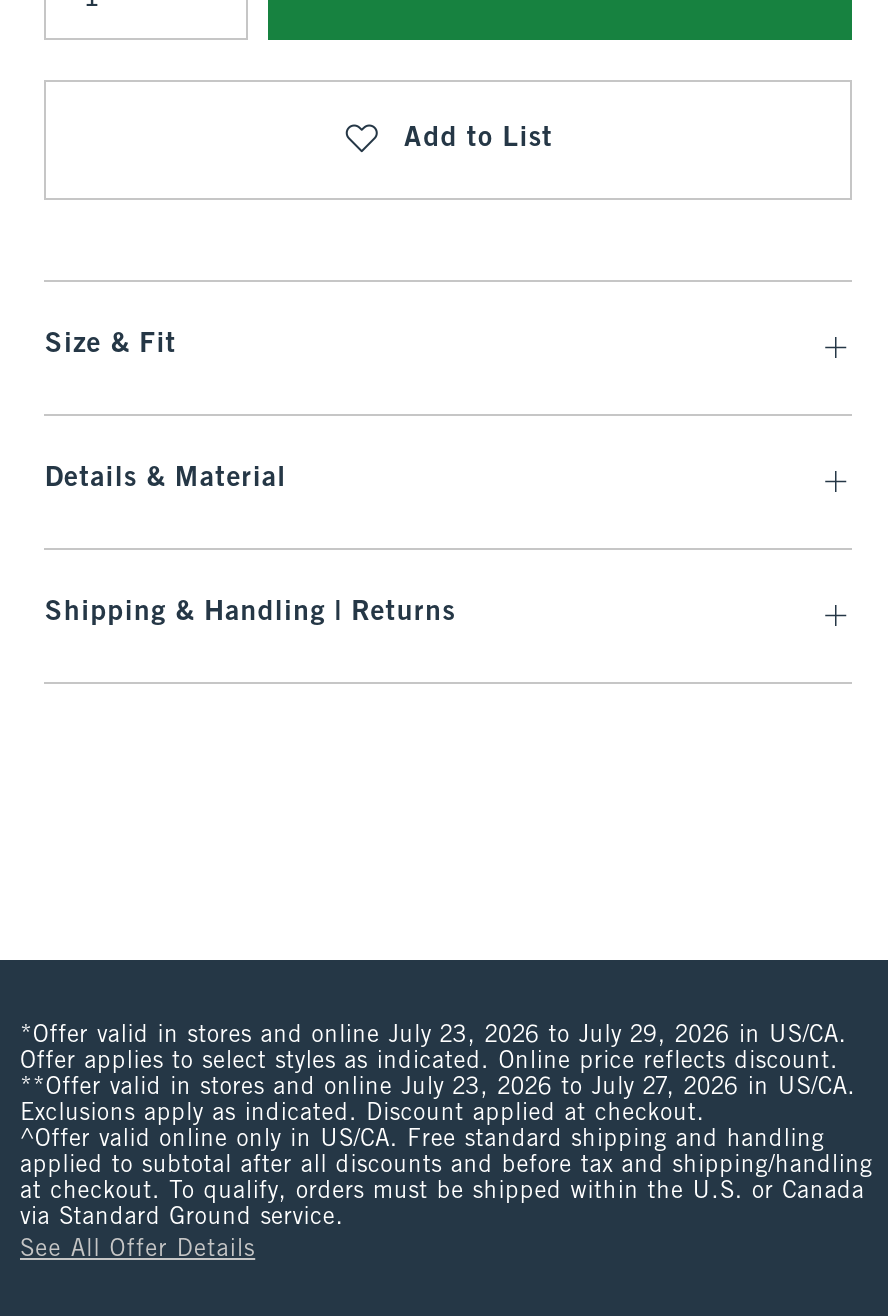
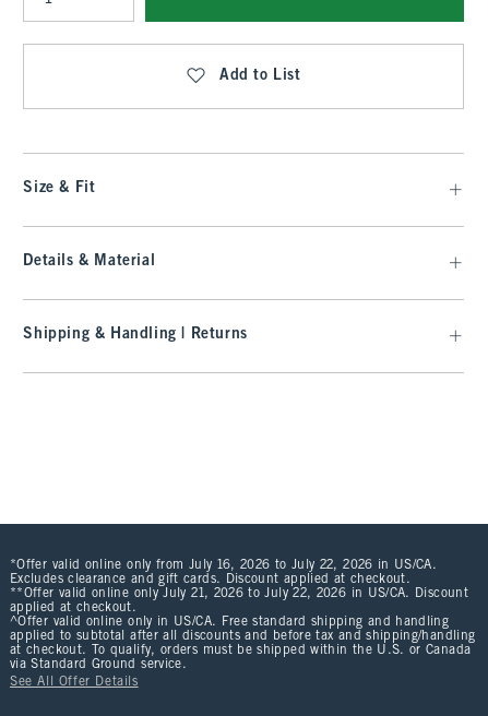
[20,1024,856,1126] *Offer valid in stores and online July 23, 2026 to July 29, 2026 in US/CA. | Offer applies to select styles as indicated. Online price reflects discount. | **Offer valid in stores and online July 23, 2026 to July 27, 2026 in US/CA. | Exclusions apply as indicated. Discount applied at checkout. -> [10,559,468,614] *Offer valid online only from July 16, 2026 to July 22, 2026 in US/CA. | Excludes clearance and gift cards. Discount applied at checkout. | **Offer valid online only July 21, 2026 to July 22, 2026 in US/CA. Discount | applied at checkout.

